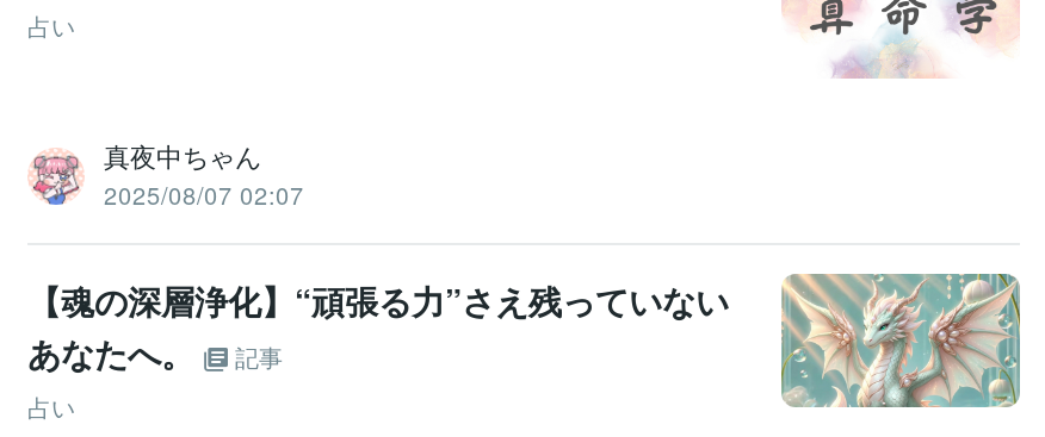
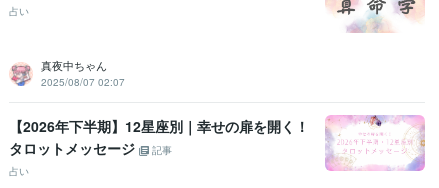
[27,271,1022,410] [image] | 【魂の深層浄化】“頑張る力”さえ残っていない | あなたへ。 -> [9,114,426,172] [image] | 【2026年下半期】12星座別｜幸せの扉を開く！ | タロットメッセージ

